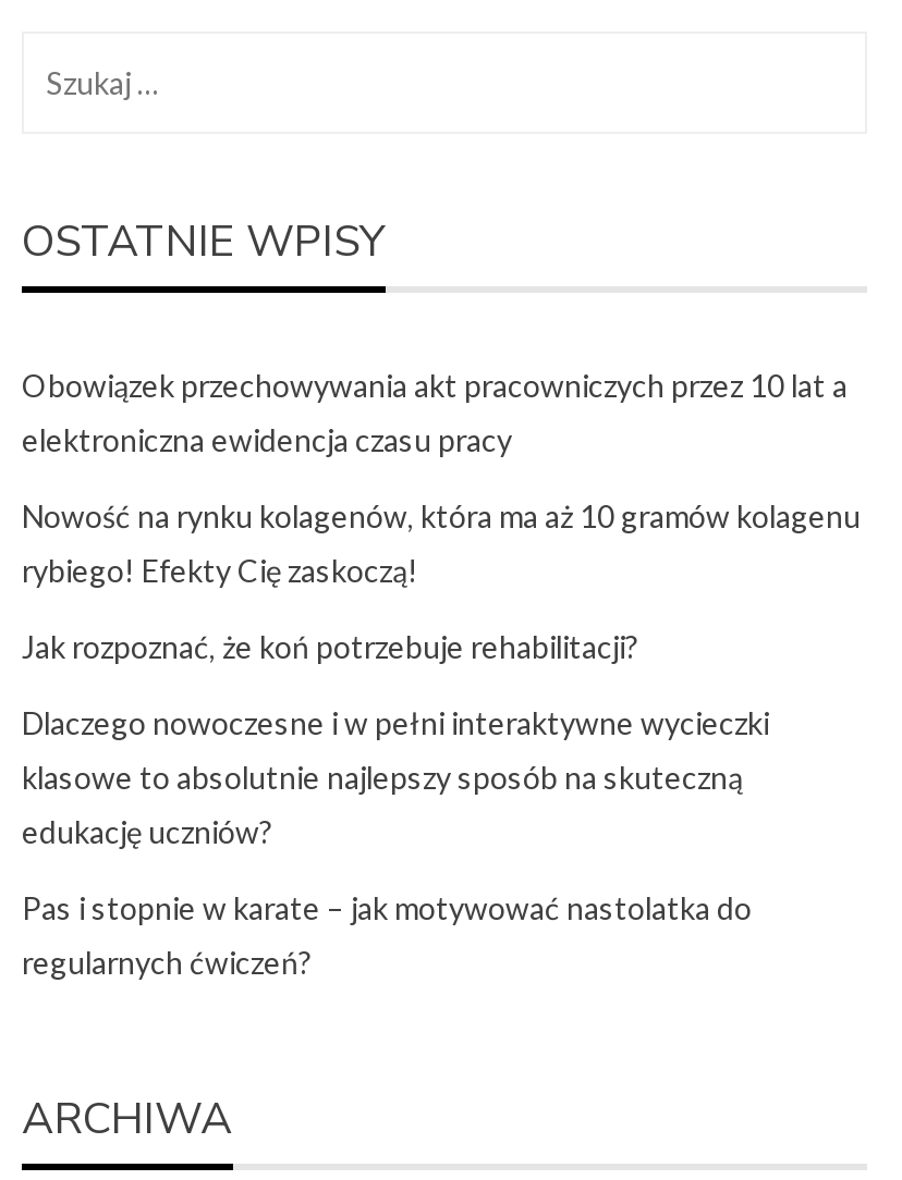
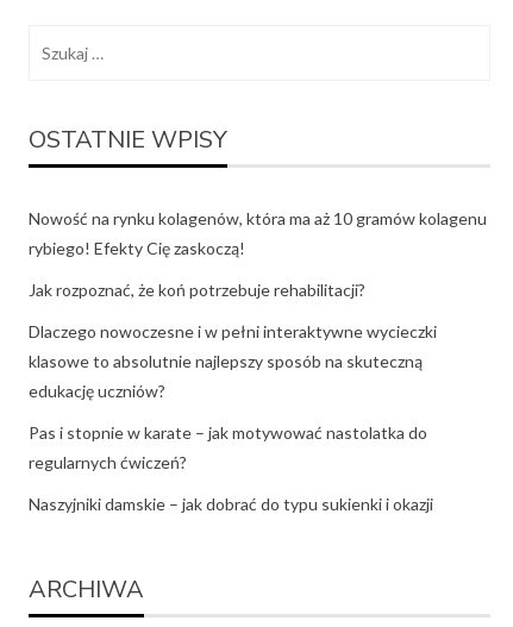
[22,366,848,457] Obowiązek przechowywania akt pracowniczych przez 10 lat a | elektroniczna ewidencja czasu pracy -> none
moved [22,496,861,980] -> [29,208,487,472]: Nowość na rynku kolagenów, która ma aż 10 gramów kolagenu | rybiego! Efekty Cię zaskoczą! | Jak rozpoznać, że koń potrzebuje rehabilitacji? | Dlaczego nowoczesne i w pełni interaktywne wycieczki | klasowe to absolutnie najlepszy sposób na skuteczną | edukację uczniów? | Pas i stopnie w karate – jak motywować nastolatka do | regularnych ćwiczeń?
none -> [29,493,433,513] Naszyjniki damskie – jak dobrać do typu sukienki i okazji

